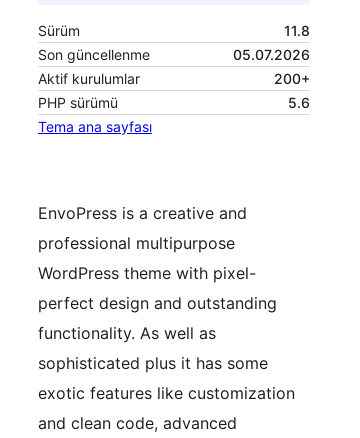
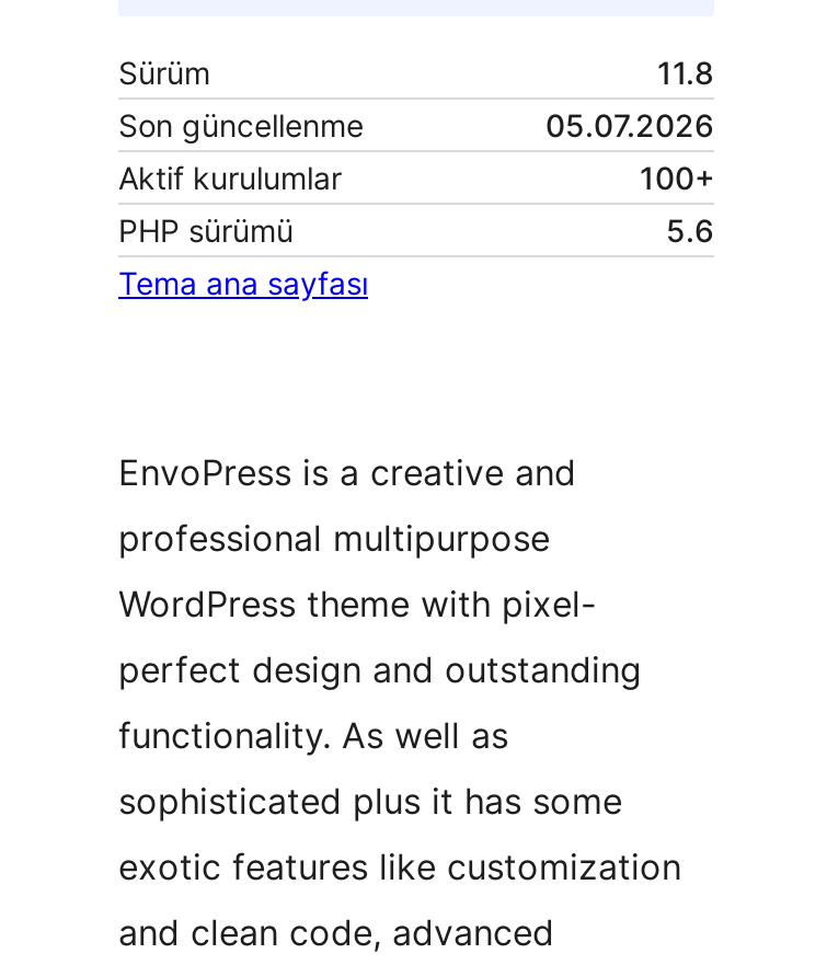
[274,70,310,87] 200+ -> [640,159,714,197] 100+

